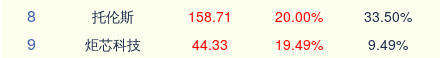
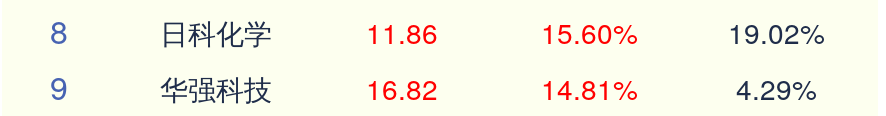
[92,6,411,26] 托伦斯 | 158.71 | 20.00% | 33.50% -> [160,12,824,52] 日科化学 | 11.86 | 15.60% | 19.02%
[85,34,141,54] 炬芯科技 -> [160,68,272,108] 华强科技
[191,34,227,54] 44.33 -> [366,68,438,108] 16.82
[274,34,322,54] 19.49% -> [541,68,637,108] 14.81%
[367,34,407,54] 9.49% -> [736,68,816,108] 4.29%

